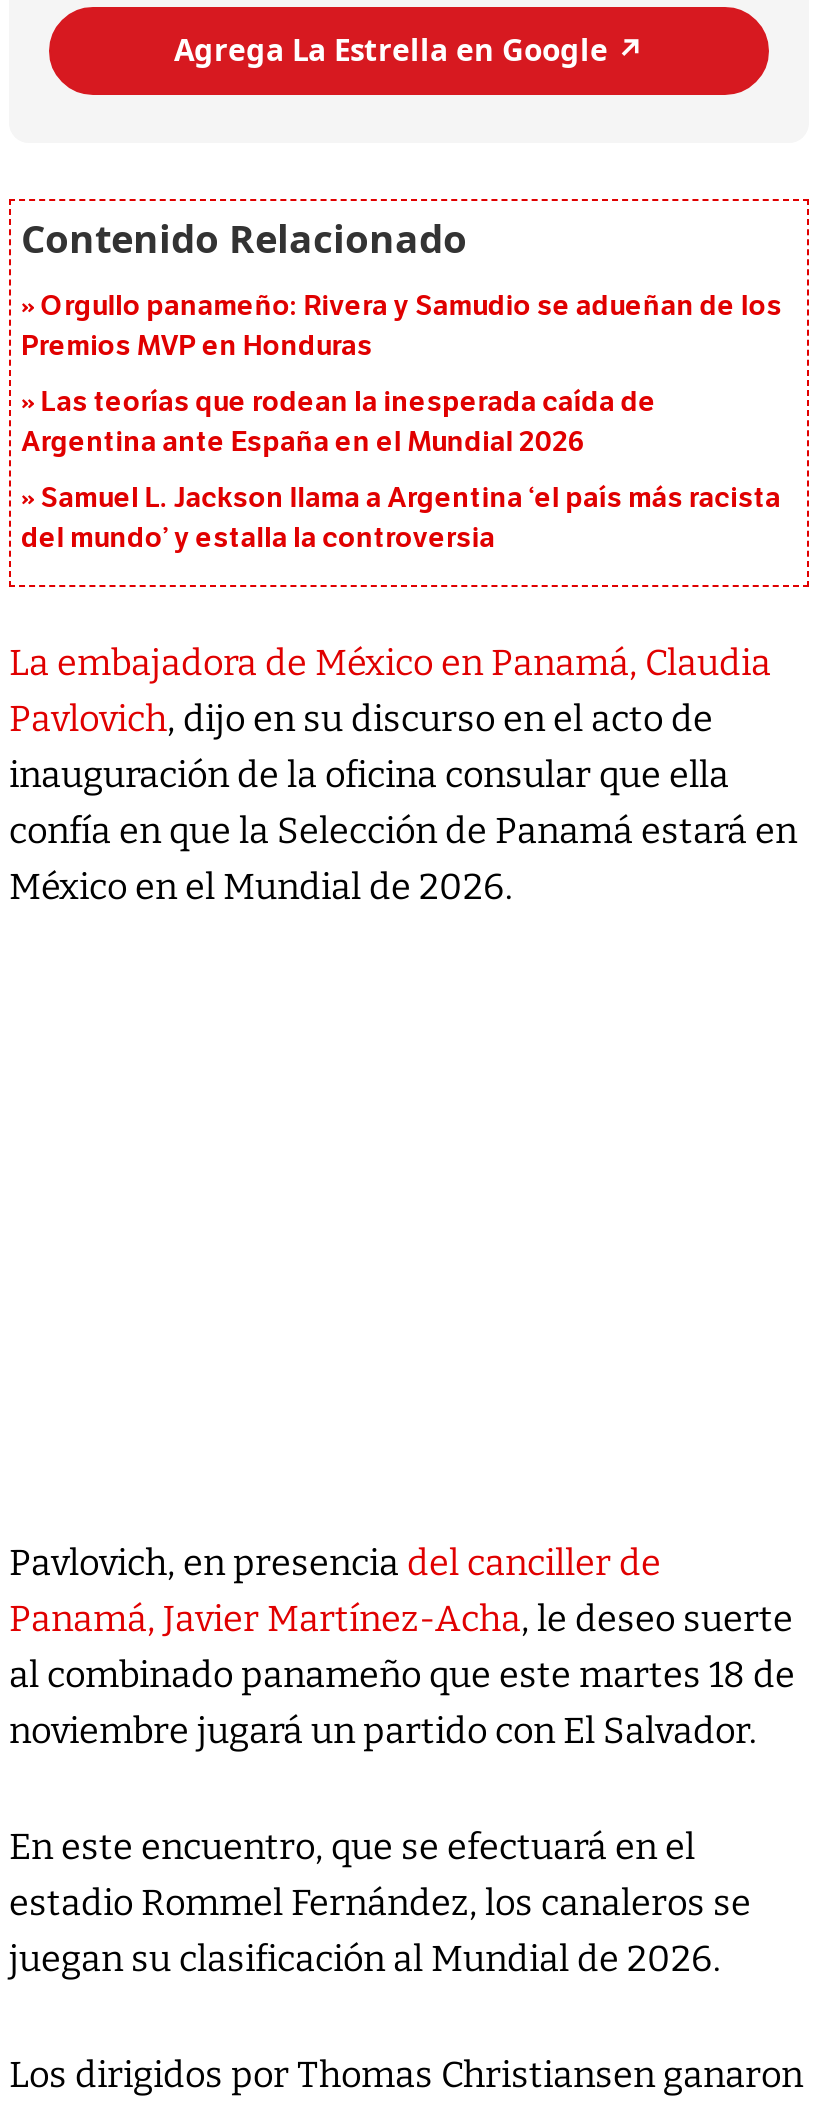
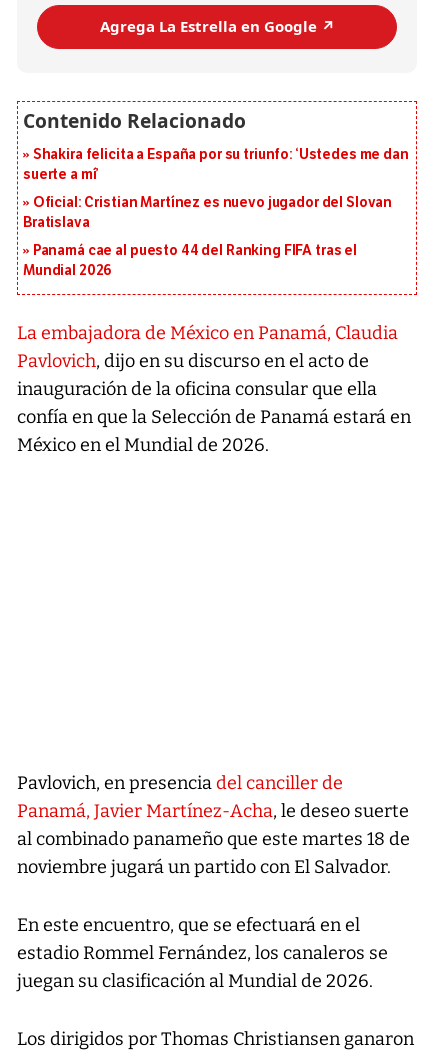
[21,288,782,362] Orgullo panameño: Rivera y Samudio se adueñan de los | Premios MVP en Honduras -> [23,145,409,182] Shakira felicita a España por su triunfo: ‘Ustedes me dan | suerte a mí’
[21,384,656,458] Las teorías que rodean la inesperada caída de | Argentina ante España en el Mundial 2026 -> [23,193,392,230] Oficial: Cristian Martínez es nuevo jugador del Slovan | Bratislava
[21,480,781,554] Samuel L. Jackson llama a Argentina ‘el país más racista | del mundo’ y estalla la controversia -> [23,241,357,278] Panamá cae al puesto 44 del Ranking FIFA tras el | Mundial 2026

